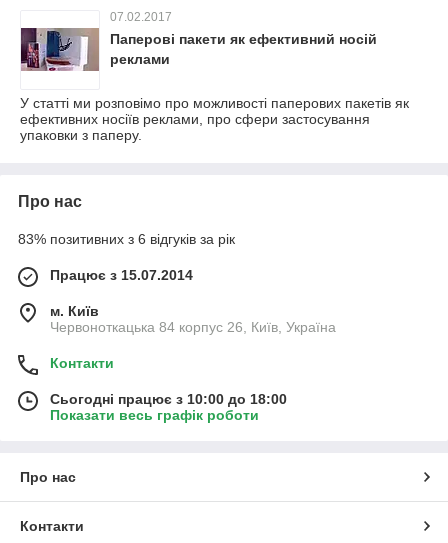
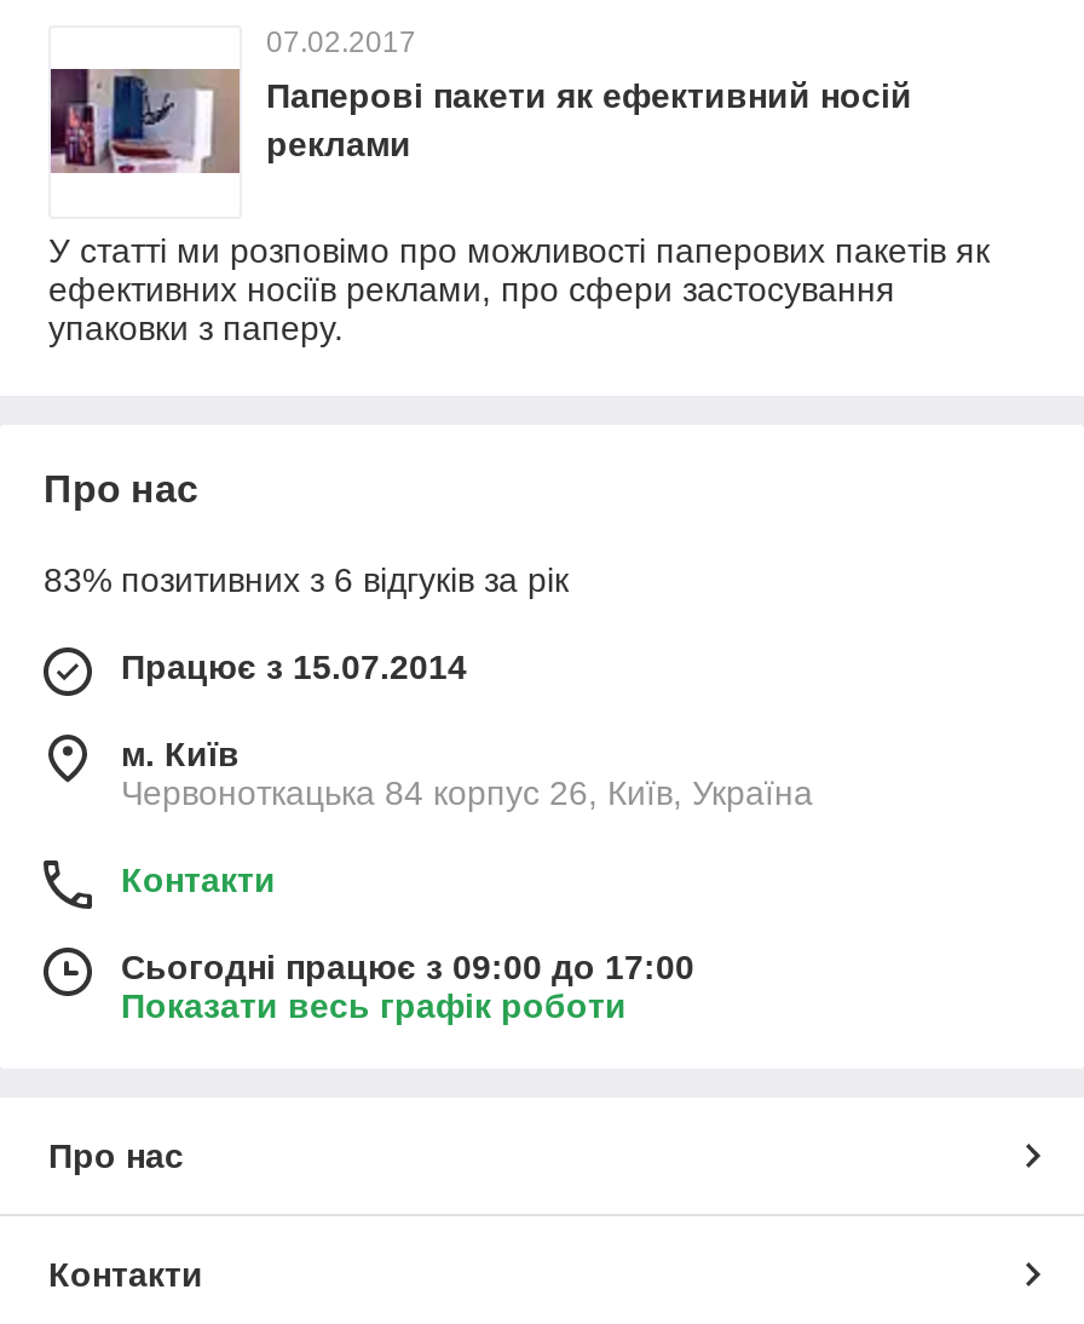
[50,391,287,407] Сьогодні працює з 10:00 до 18:00 -> [121,947,694,986] Сьогодні працює з 09:00 до 17:00

